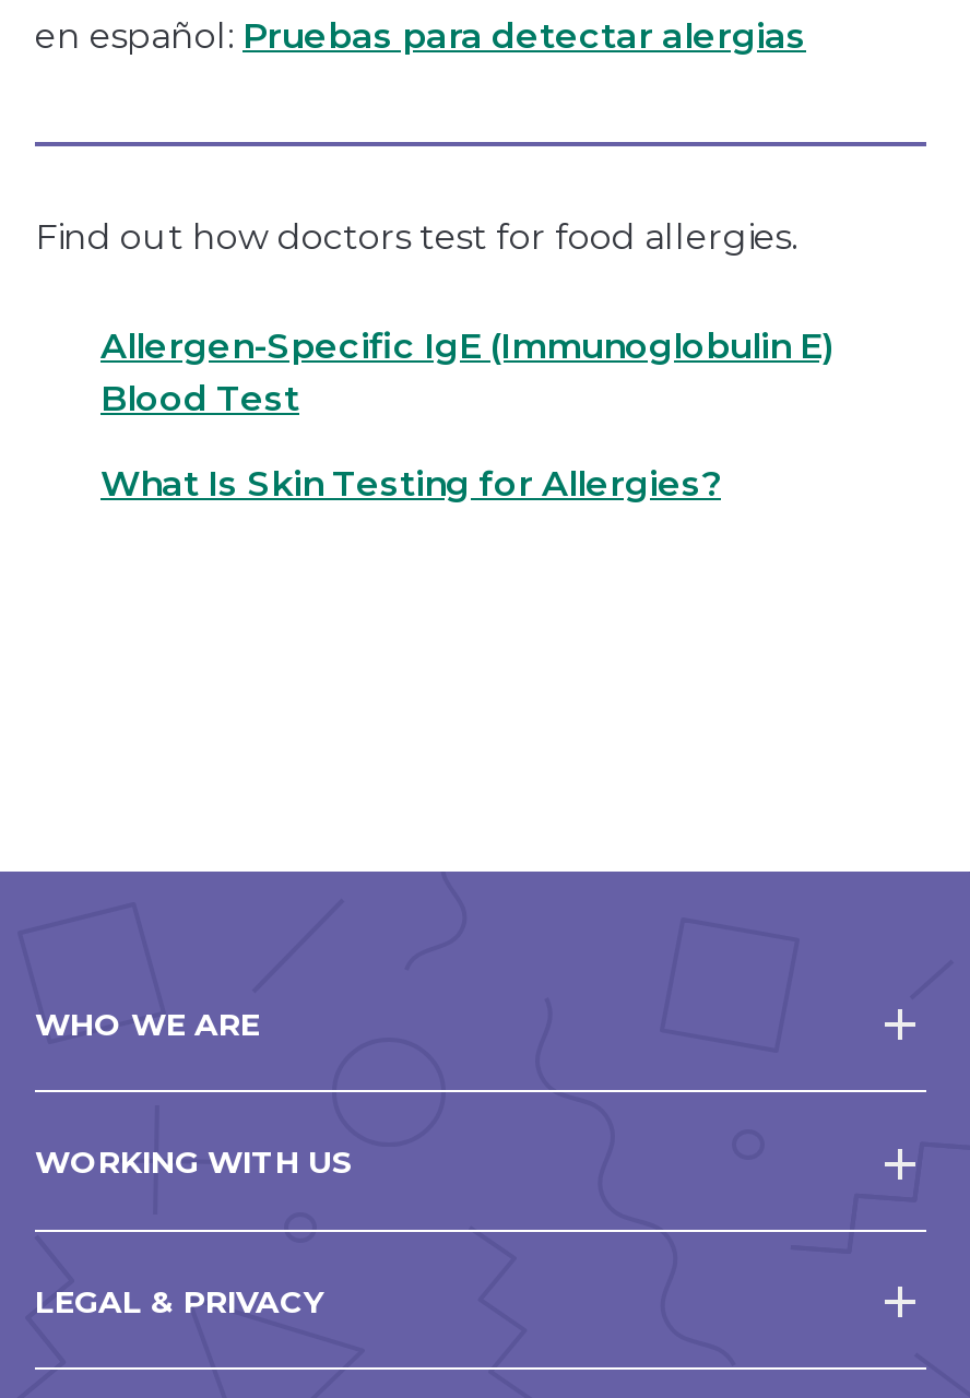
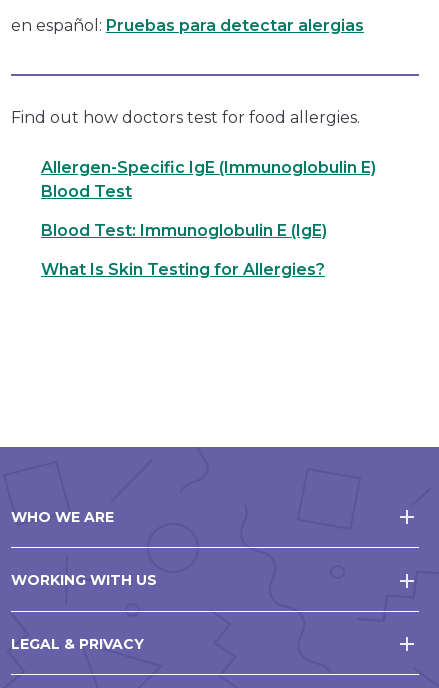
none -> [41,221,327,240] Blood Test: Immunoglobulin E (IgE)

